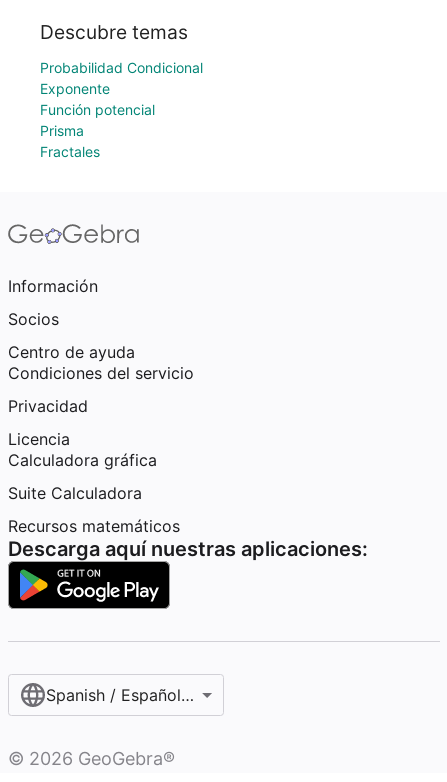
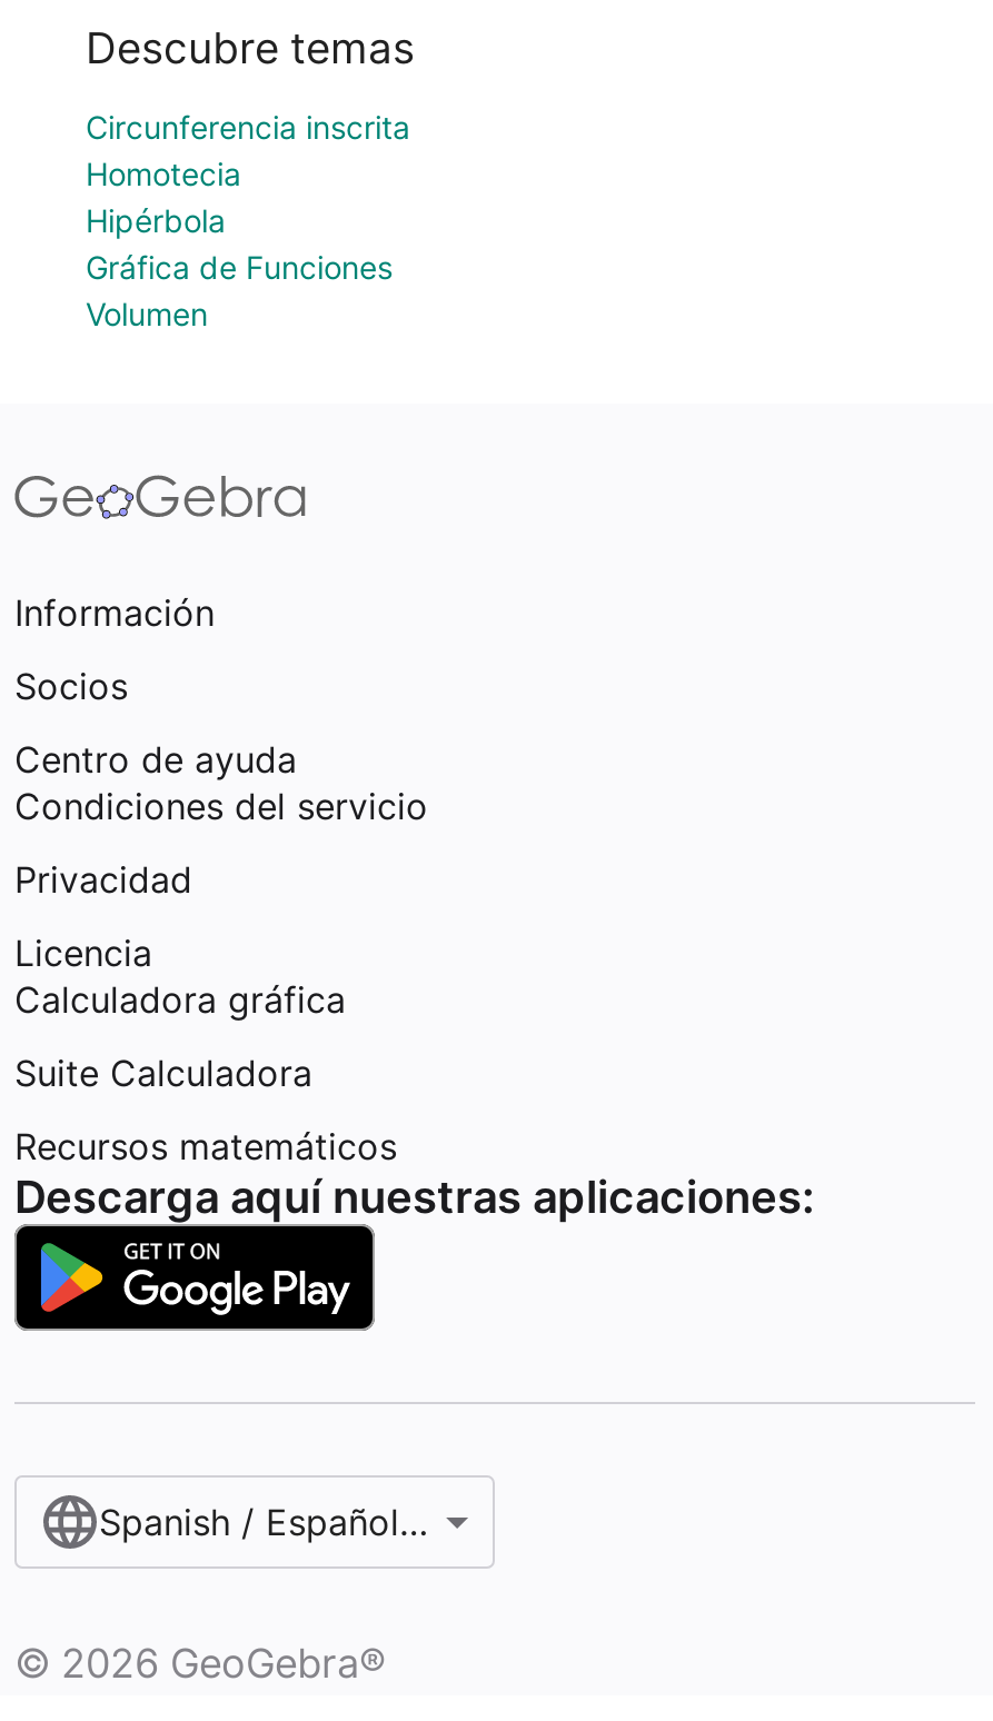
[40,59,203,160] Probabilidad Condicional | Exponente | Función potencial | Prisma | Fractales -> [86,108,410,332] Circunferencia inscrita | Homotecia | Hipérbola | Gráfica de Funciones | Volumen

